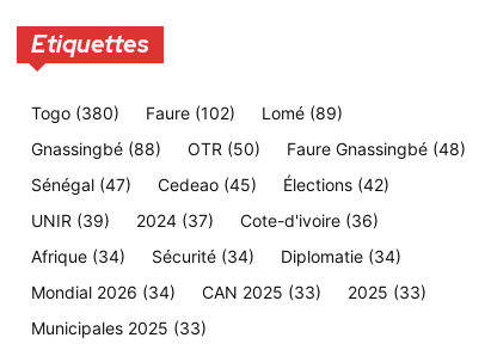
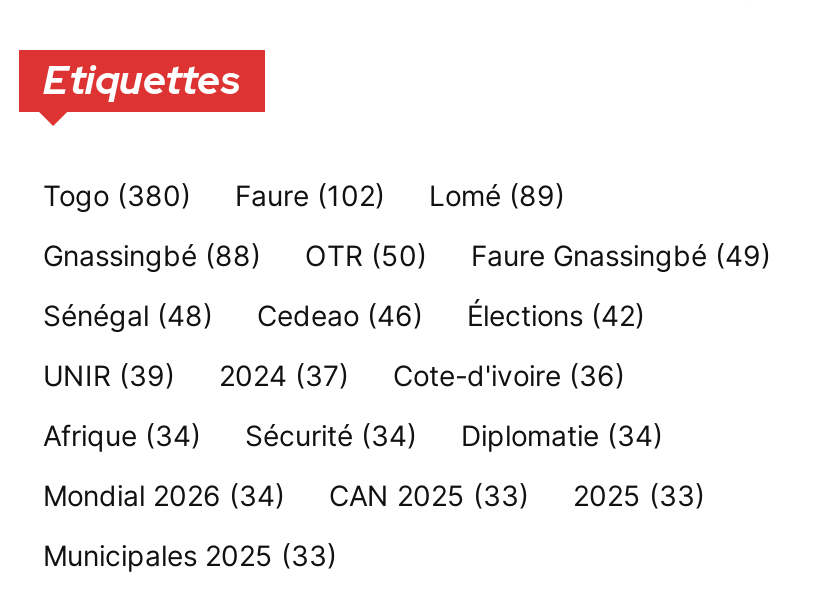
[287,139,466,159] Faure Gnassingbé (48) -> [471,238,771,272] Faure Gnassingbé (49)
[31,175,131,195] Sénégal (47) -> [43,298,213,332] Sénégal (48)
[158,175,257,195] Cedeao (45) -> [257,298,423,332] Cedeao (46)

